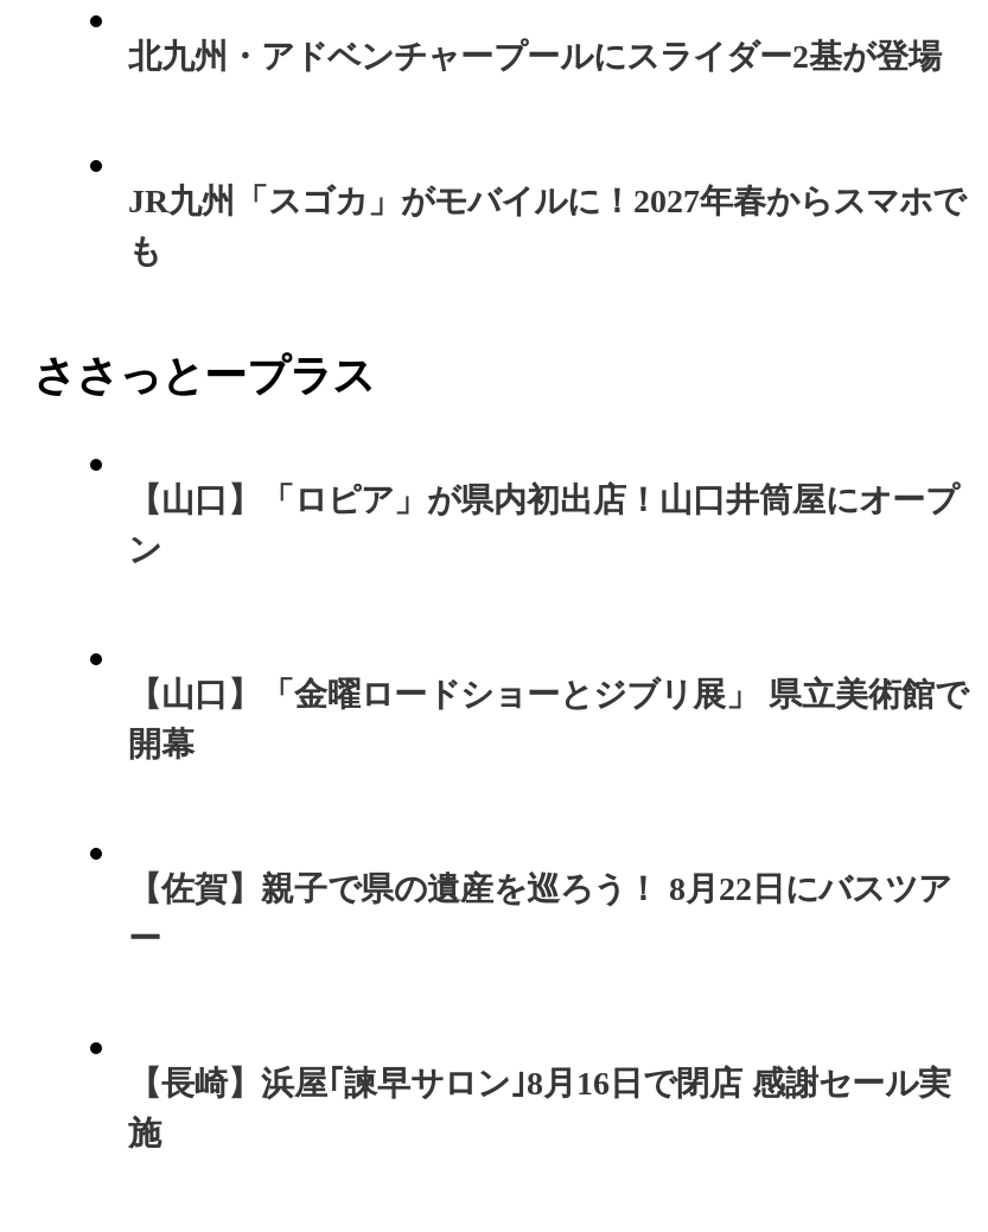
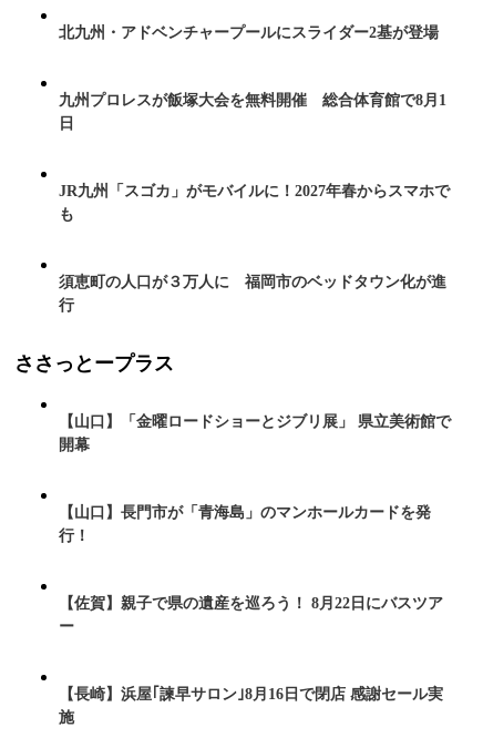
none -> [59,92,446,132] 九州プロレスが飯塚大会を無料開催 総合体育館で8月1 | 日
none -> [59,273,446,313] 須恵町の人口が３万人に 福岡市のベッドタウン化が進 | 行
[128,482,958,568] 【山口】「ロピア」が県内初出店！山口井筒屋にオープ | ン -> none
none -> [59,504,431,544] 【山口】長門市が「青海島」のマンホールカードを発 | 行！

